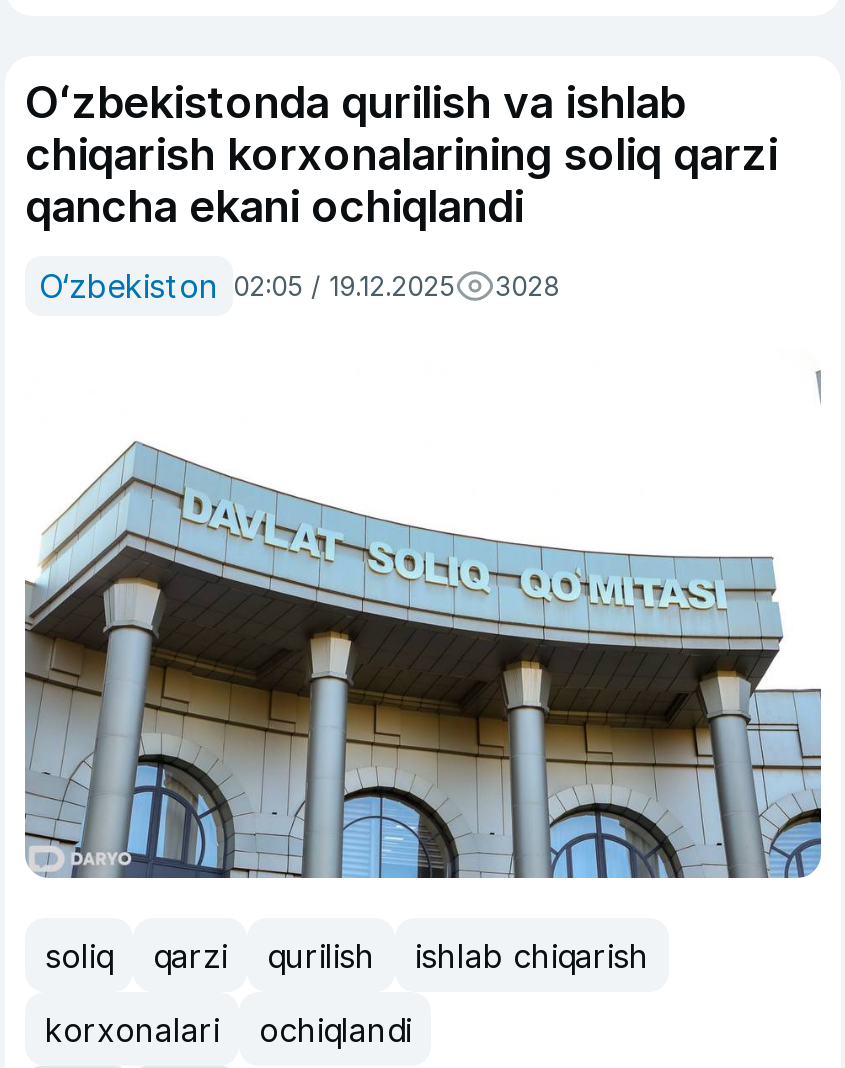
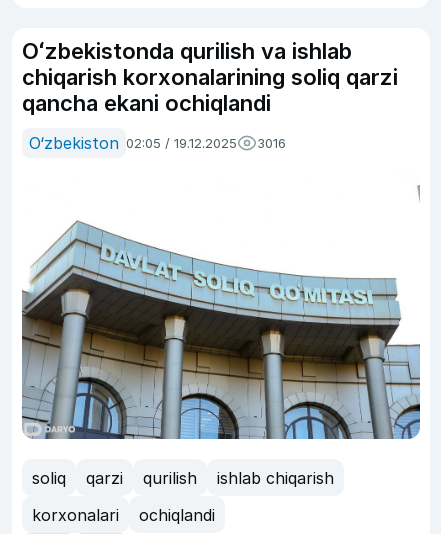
[39,266,559,306] O‘zbekiston 02:05 / 19.12.2025 3028 -> [29,133,286,153] O‘zbekiston 02:05 / 19.12.2025 3016

